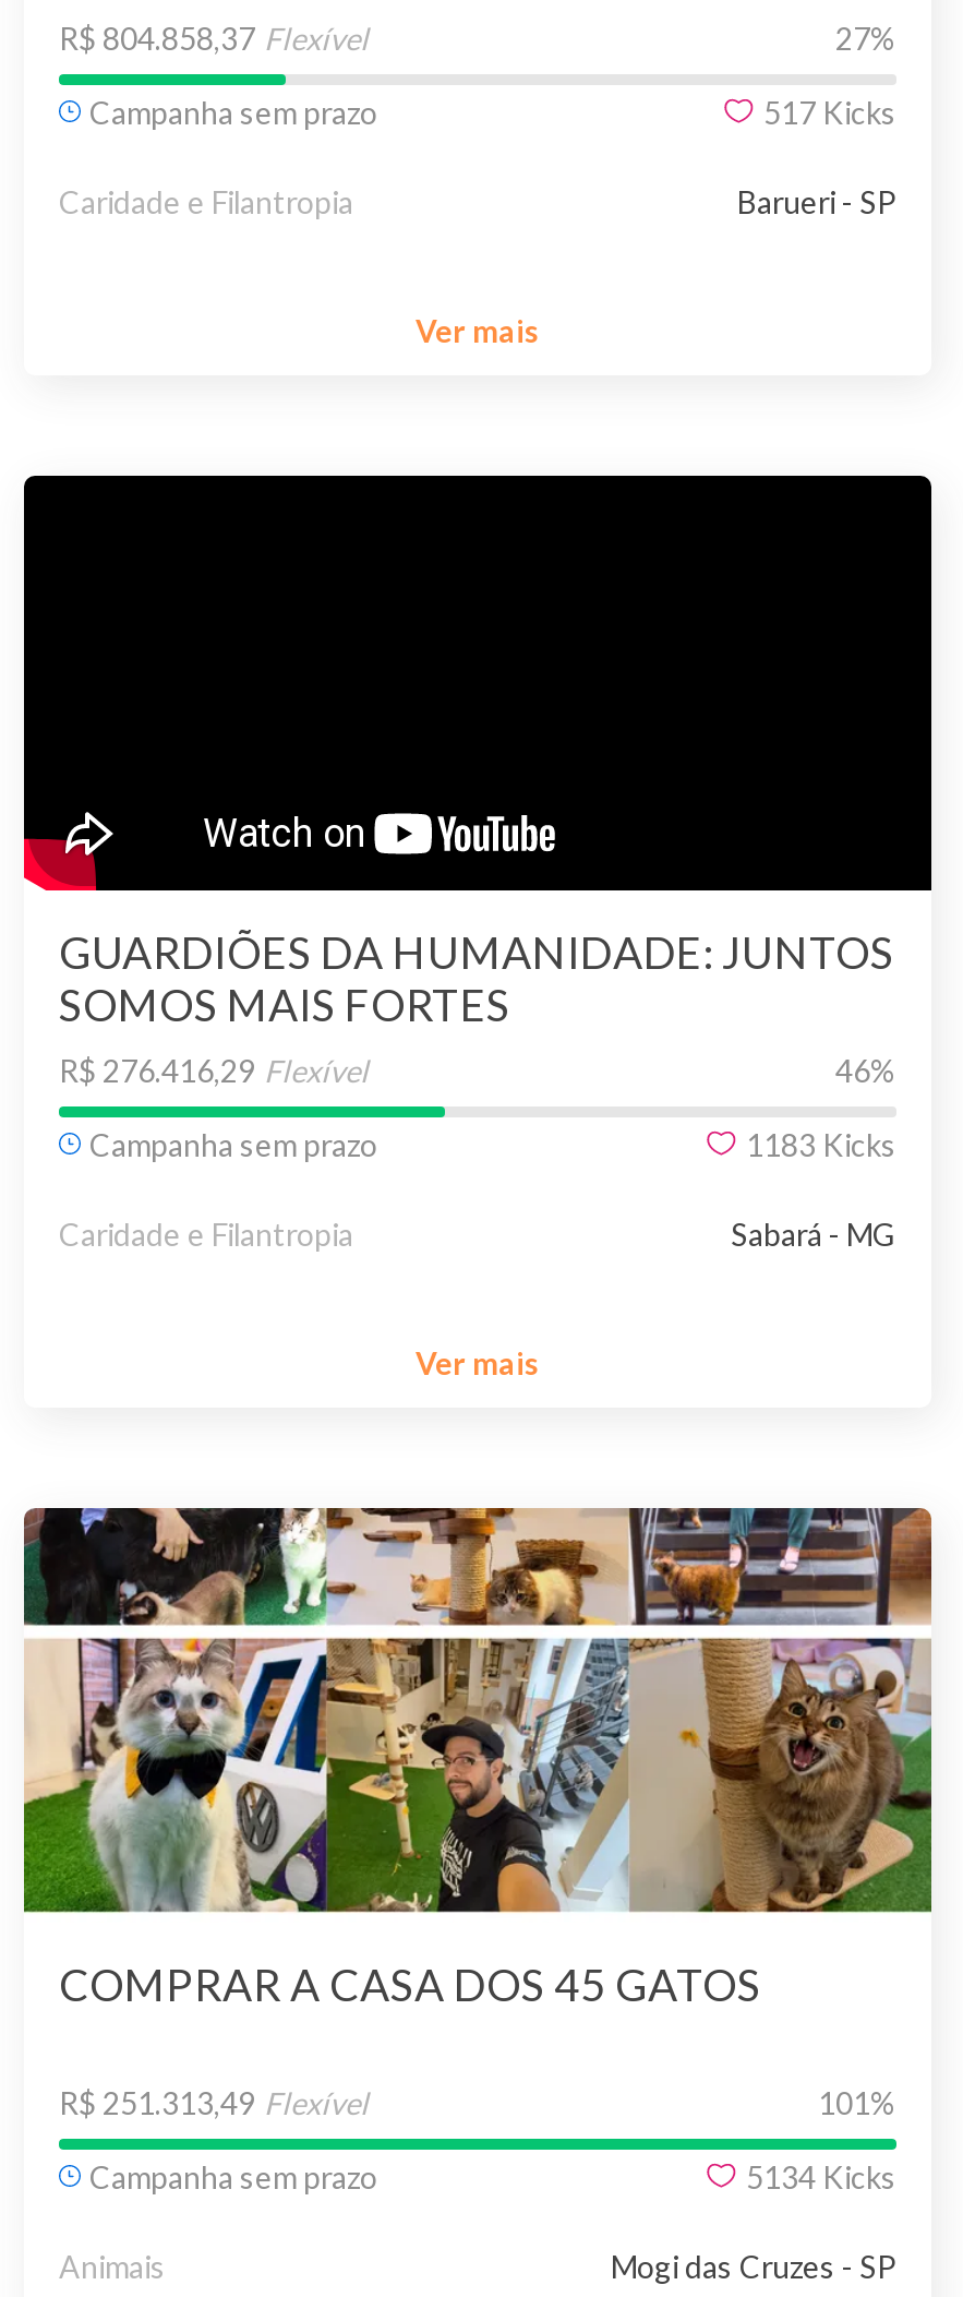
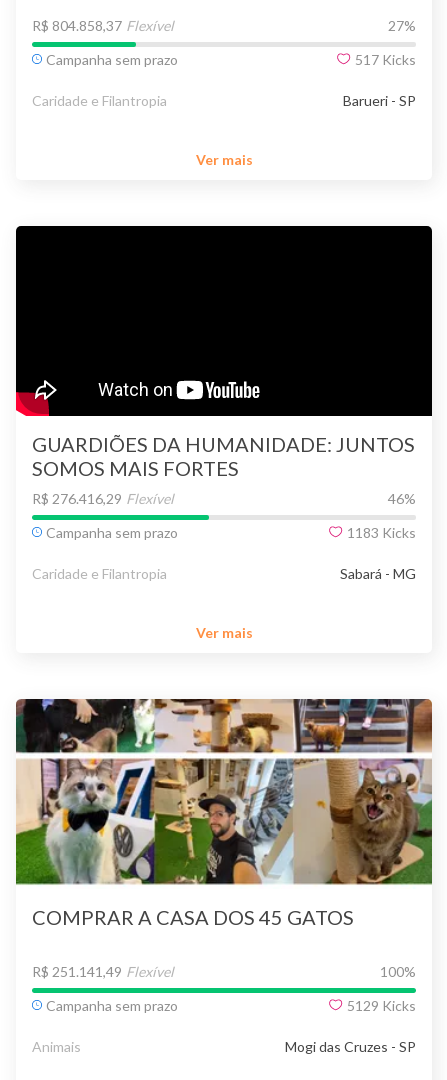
[59,2084,369,2121] R$ 251.313,49 Flexível -> [32,963,174,980] R$ 251.141,49 Flexível
[818,2084,896,2121] 101% -> [380,963,416,980] 100%
[746,2158,896,2195] 5134 Kicks -> [347,997,416,1014] 5129 Kicks

